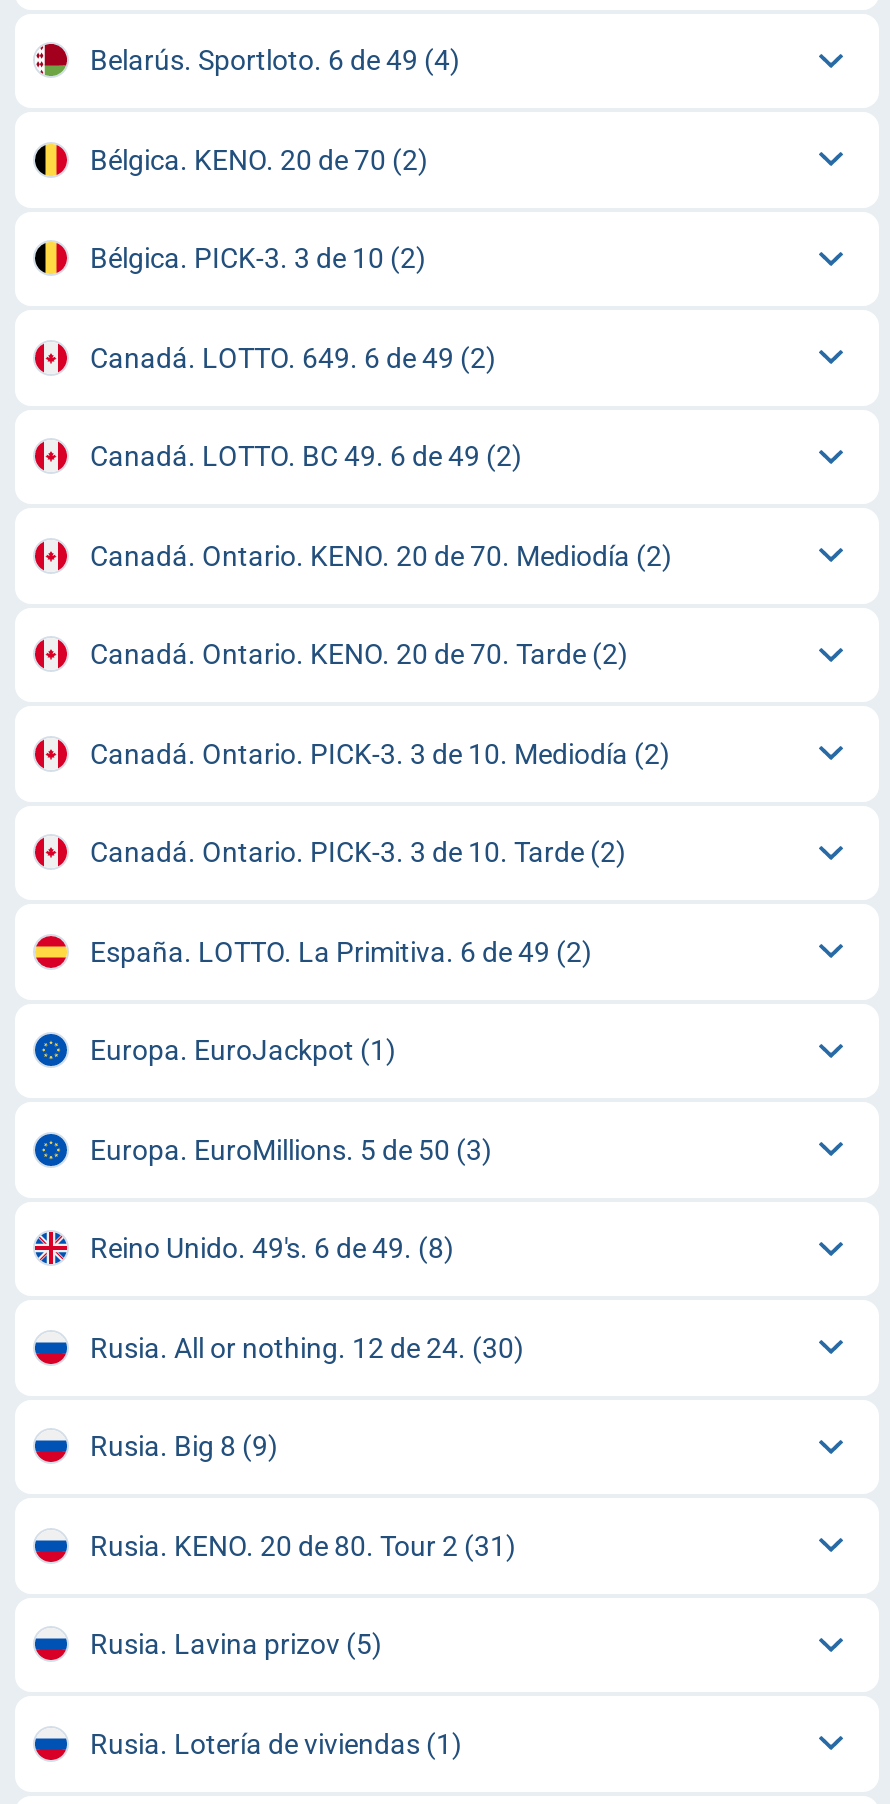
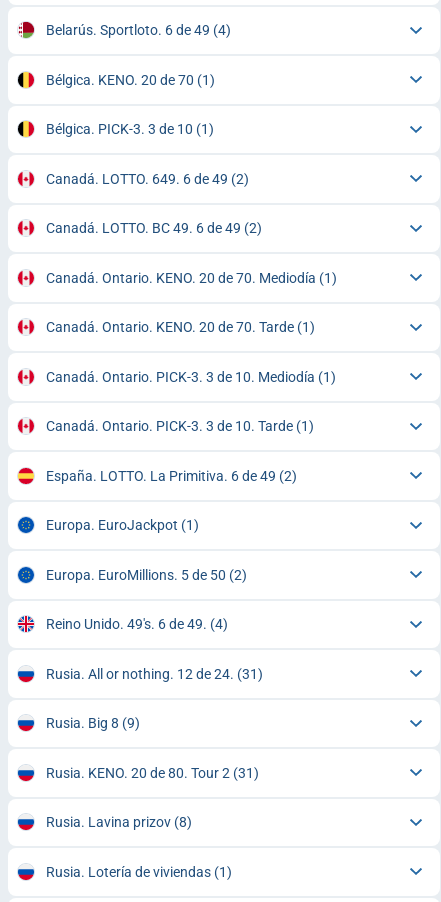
[90,144,428,176] Bélgica. KENO. 20 de 70 (2) -> [45,72,214,88] Bélgica. KENO. 20 de 70 (1)
[90,242,426,274] Bélgica. PICK-3. 3 de 10 (2) -> [45,121,213,137] Bélgica. PICK-3. 3 de 10 (1)
[90,540,672,572] Canadá. Ontario. KENO. 20 de 70. Mediodía (2) -> [45,270,336,286] Canadá. Ontario. KENO. 20 de 70. Mediodía (1)
[90,638,628,670] Canadá. Ontario. KENO. 20 de 70. Tarde (2) -> [45,319,314,335] Canadá. Ontario. KENO. 20 de 70. Tarde (1)
[90,738,670,770] Canadá. Ontario. PICK-3. 3 de 10. Mediodía (2) -> [45,369,335,385] Canadá. Ontario. PICK-3. 3 de 10. Mediodía (1)
[90,836,626,868] Canadá. Ontario. PICK-3. 3 de 10. Tarde (2) -> [45,418,313,434] Canadá. Ontario. PICK-3. 3 de 10. Tarde (1)
[90,1134,492,1166] Europa. EuroMillions. 5 de 50 (3) -> [45,567,246,583] Europa. EuroMillions. 5 de 50 (2)
[90,1232,454,1264] Reino Unido. 49's. 6 de 49. (8) -> [45,616,227,632] Reino Unido. 49's. 6 de 49. (4)
[90,1332,524,1364] Rusia. All or nothing. 12 de 24. (30) -> [45,666,262,682] Rusia. All or nothing. 12 de 24. (31)
[90,1628,382,1660] Rusia. Lavina prizov (5) -> [45,814,191,830] Rusia. Lavina prizov (8)

